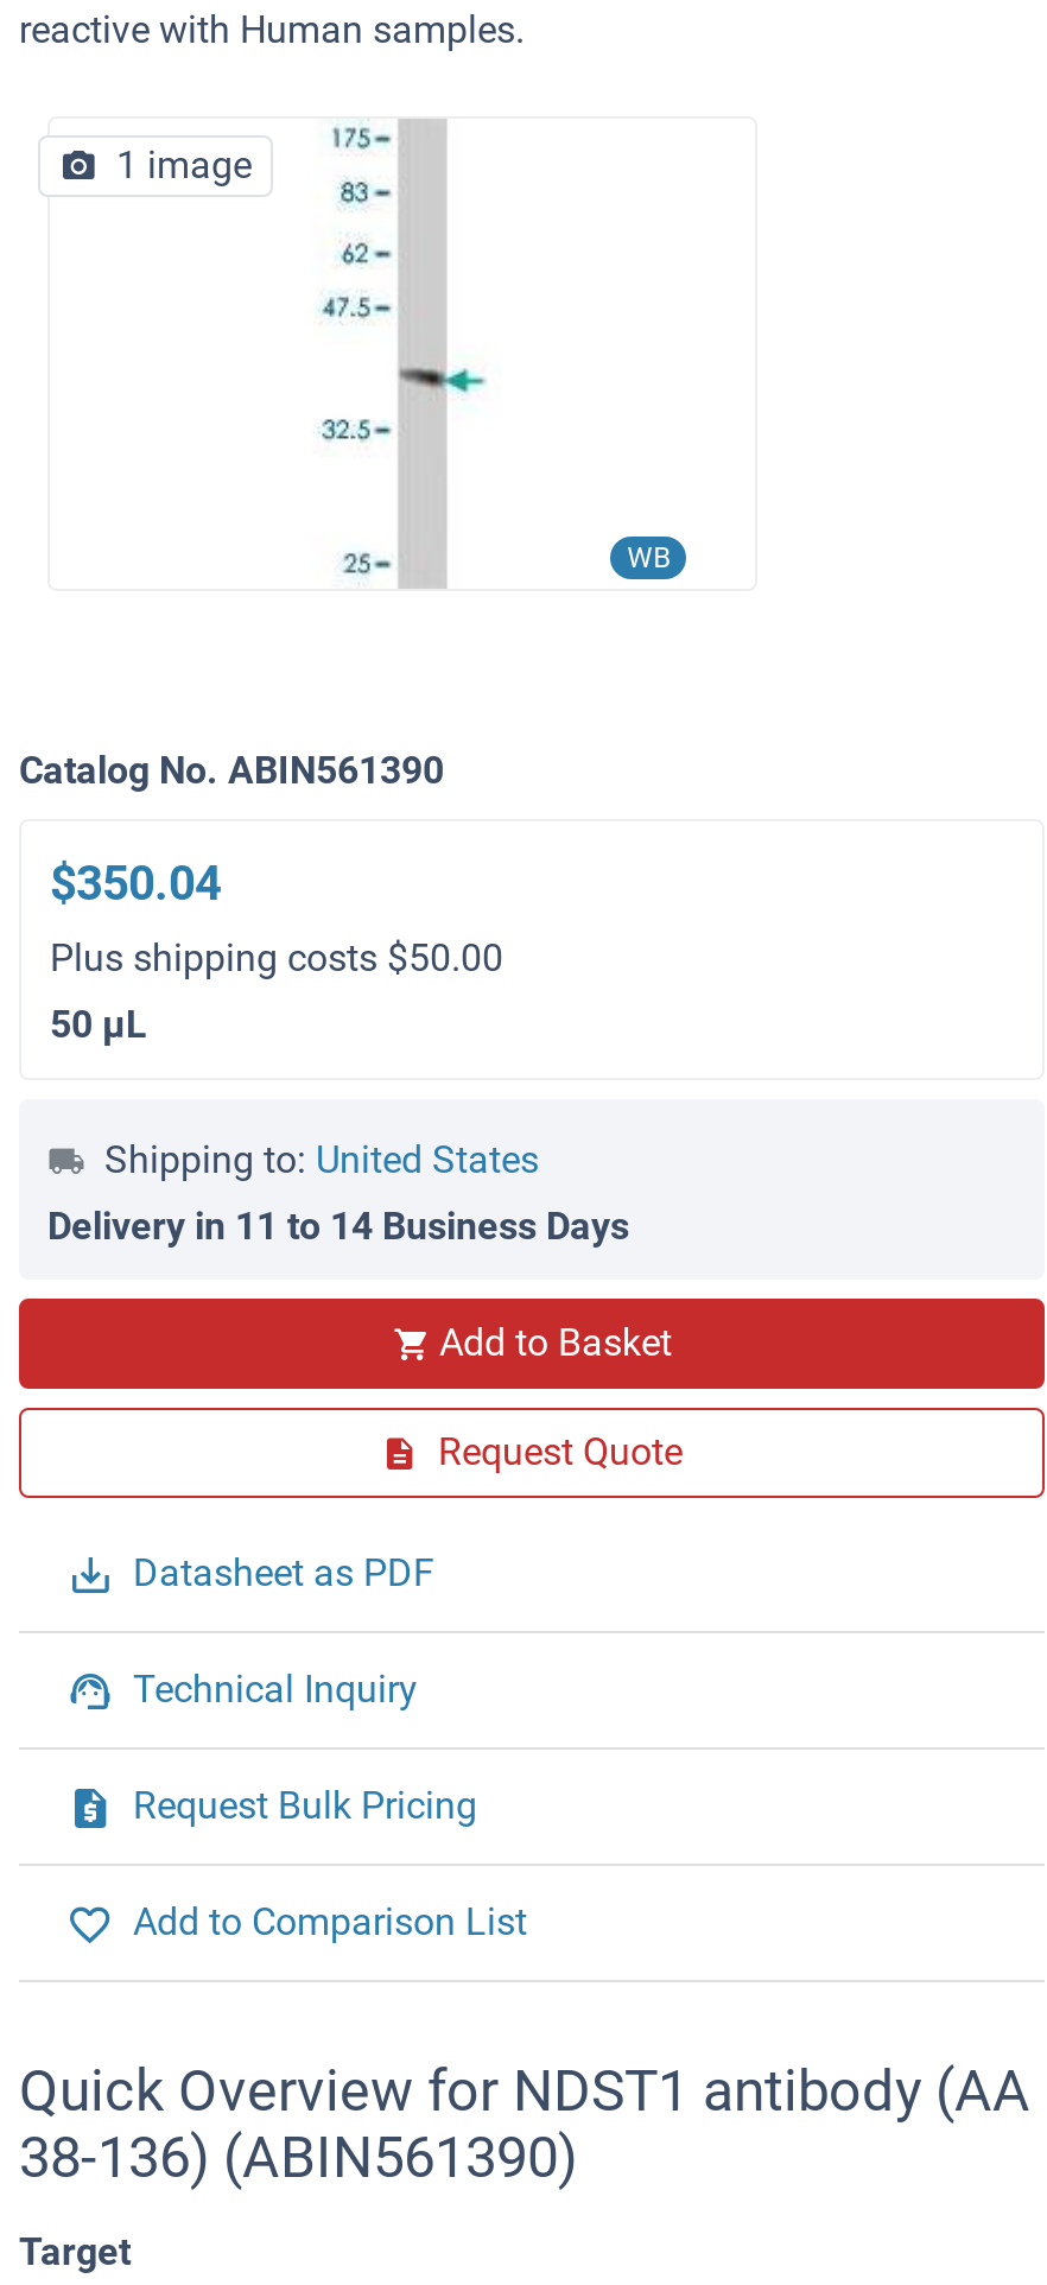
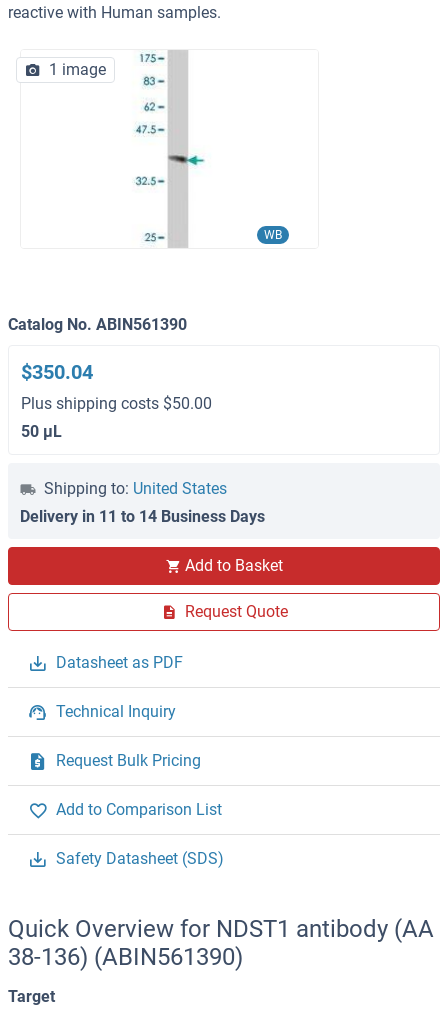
none -> [56,849,224,868] Safety Datasheet (SDS)

